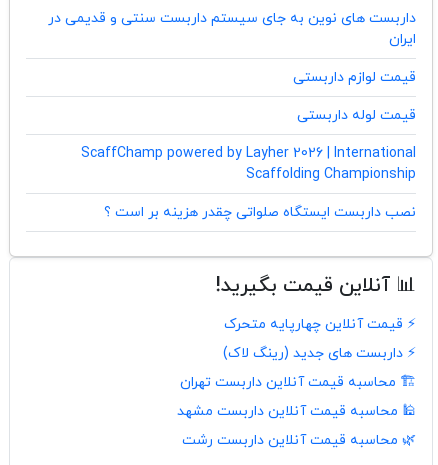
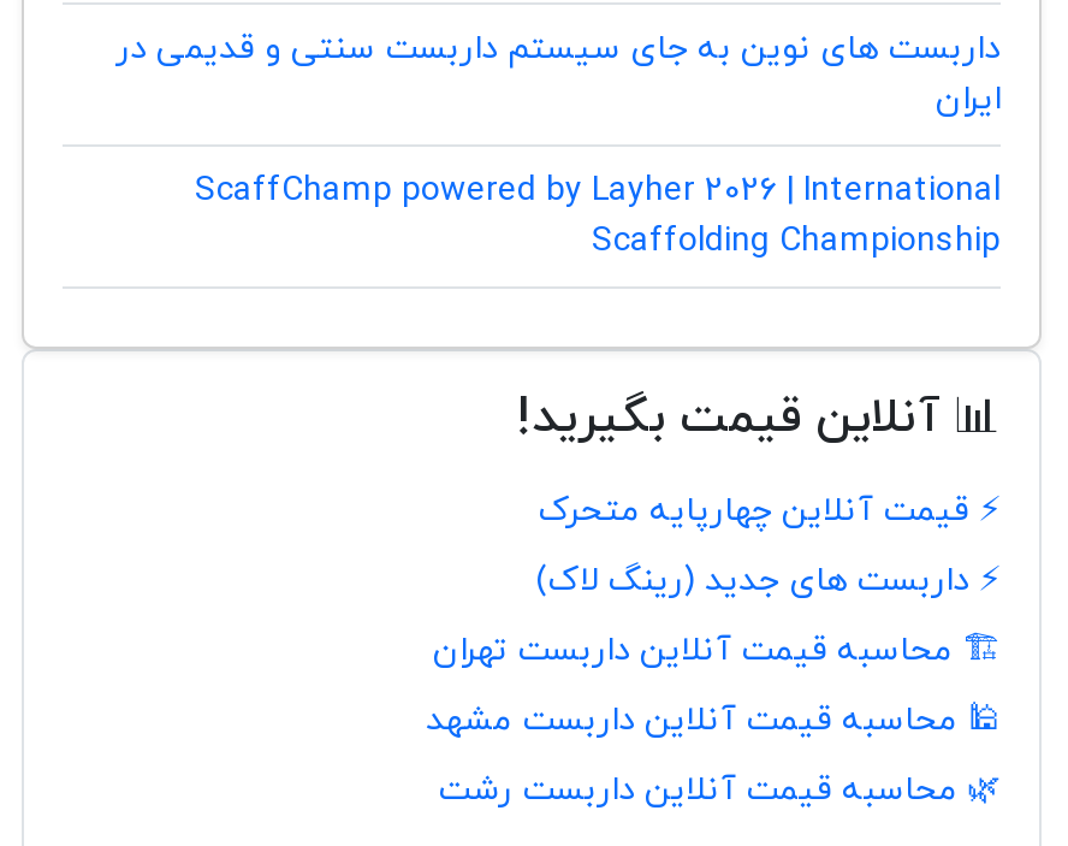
[293,68,416,125] قیمت لوازم داربستی | قیمت لوله داربستی -> none
[104,203,416,222] نصب داربست ایستگاه صلواتی چقدر هزینه بر است ؟ -> none

